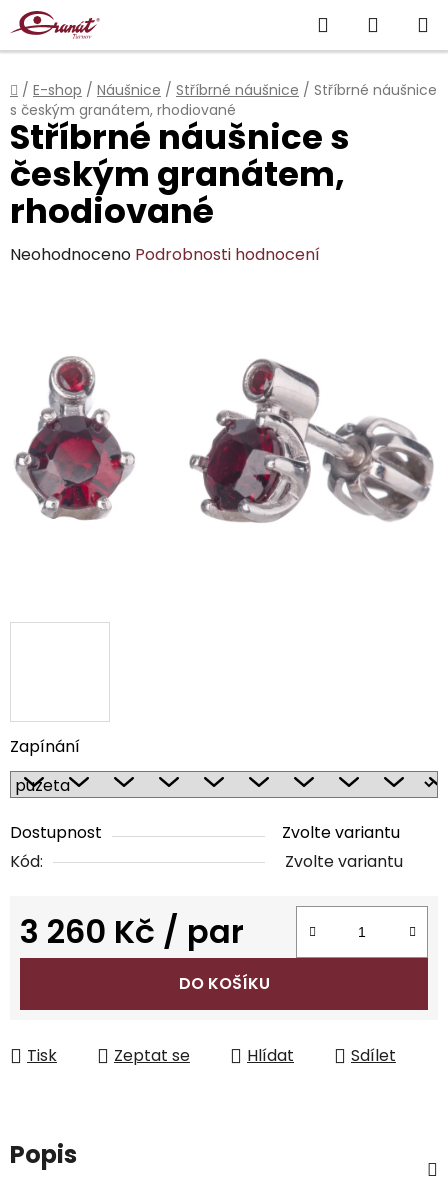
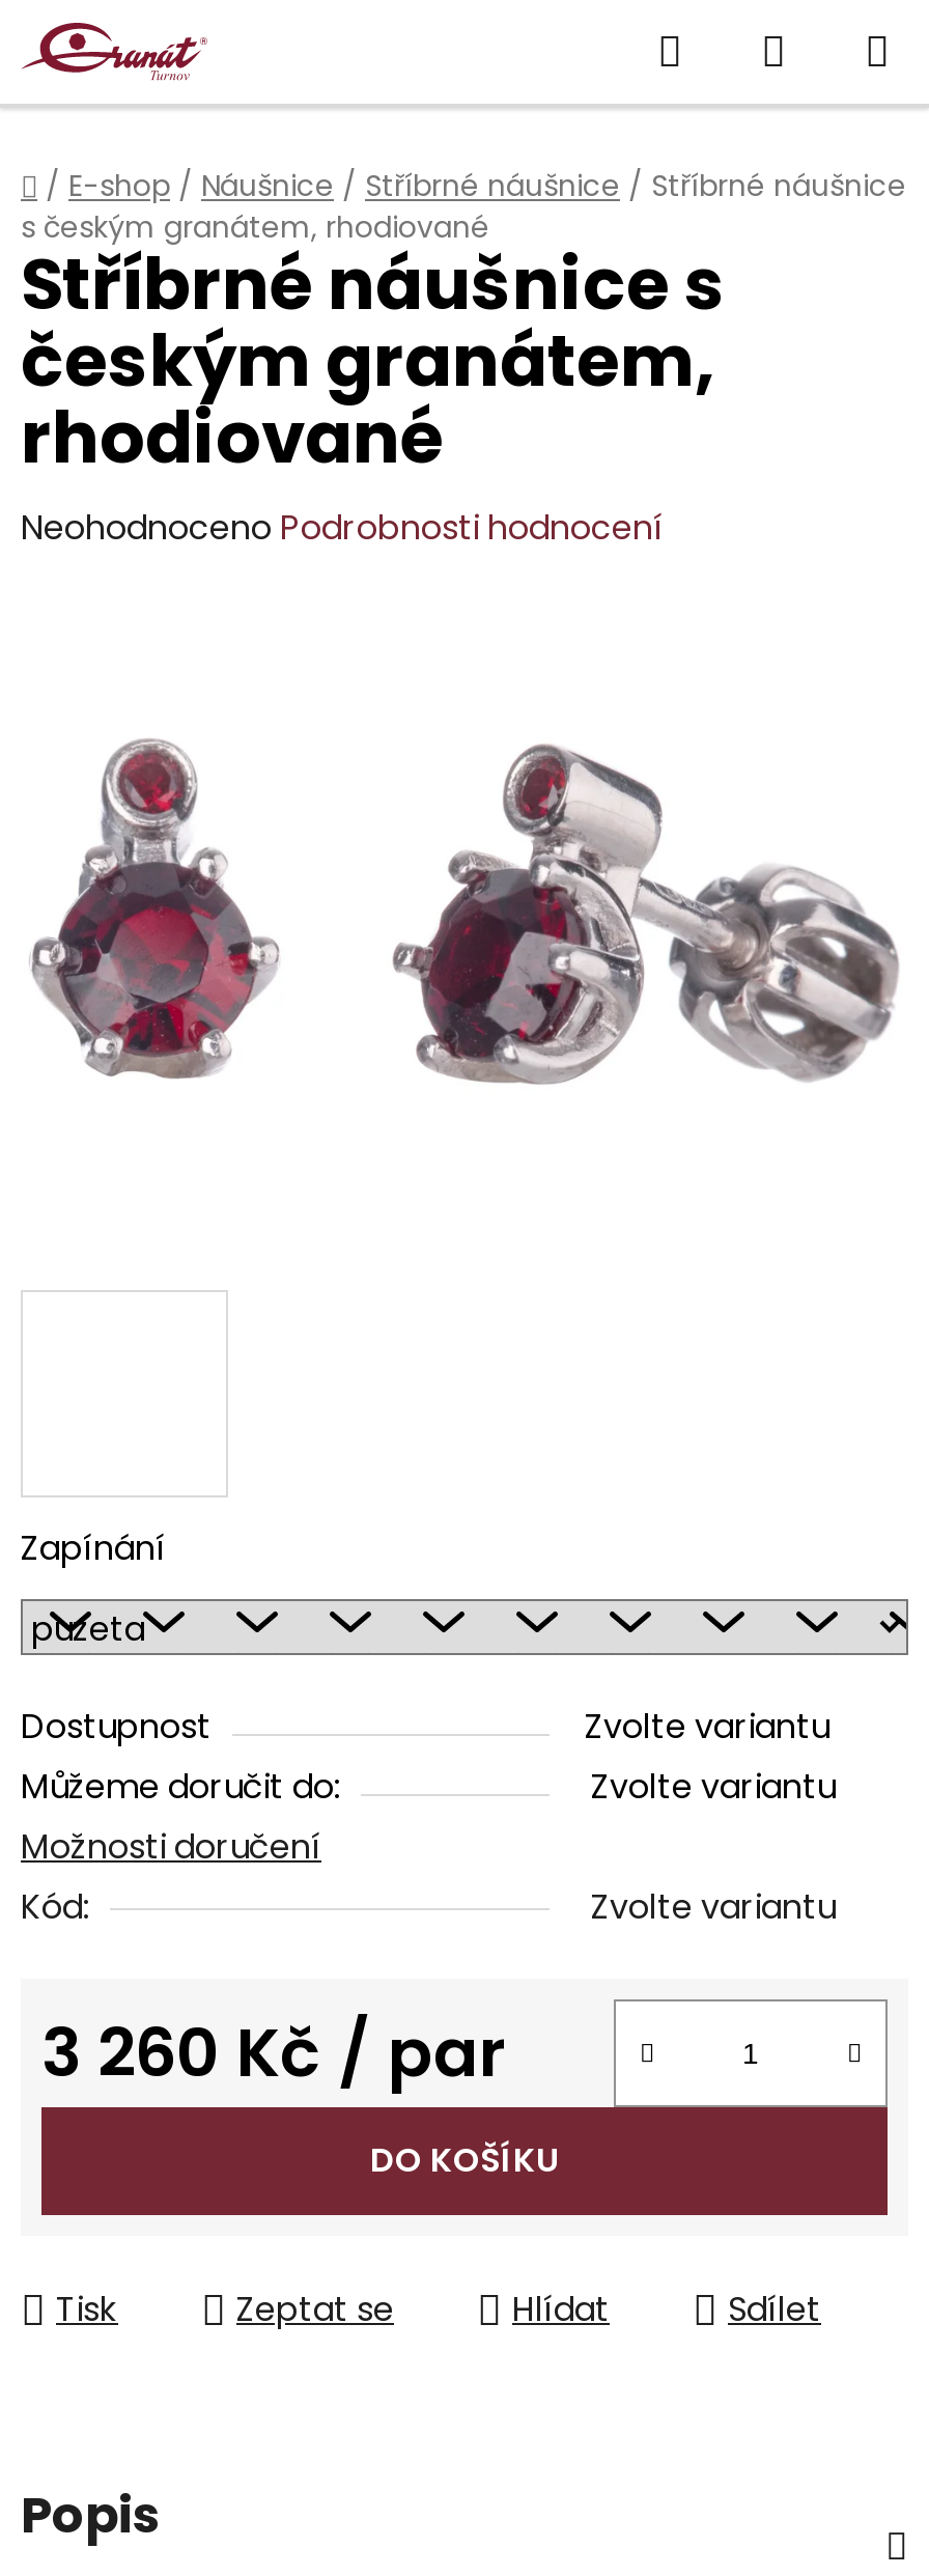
none -> [21,1764,836,1871] Můžeme doručit do: | Zvolte variantu | Možnosti doručení

